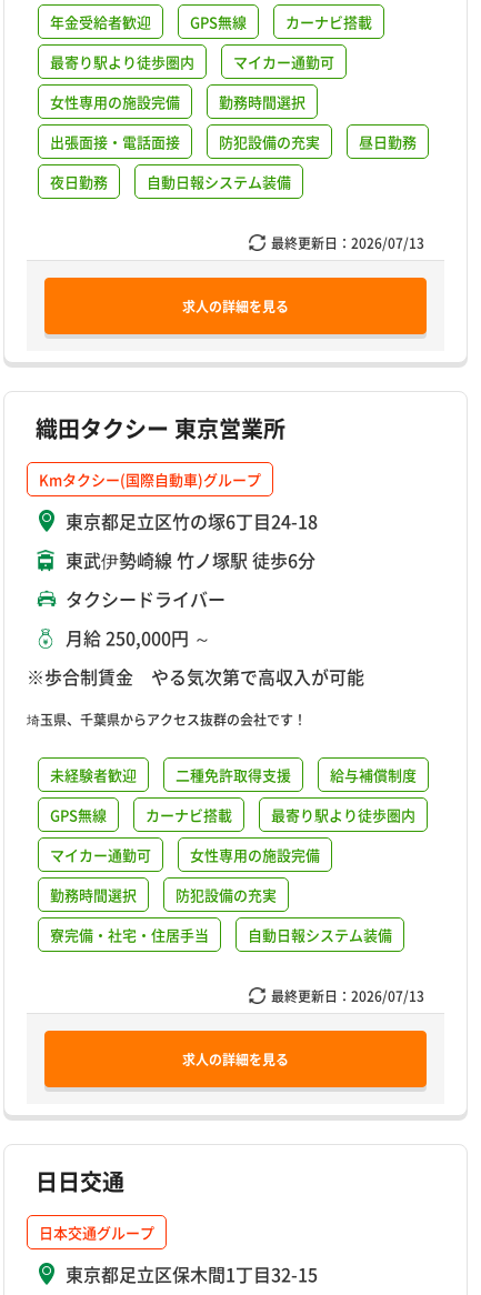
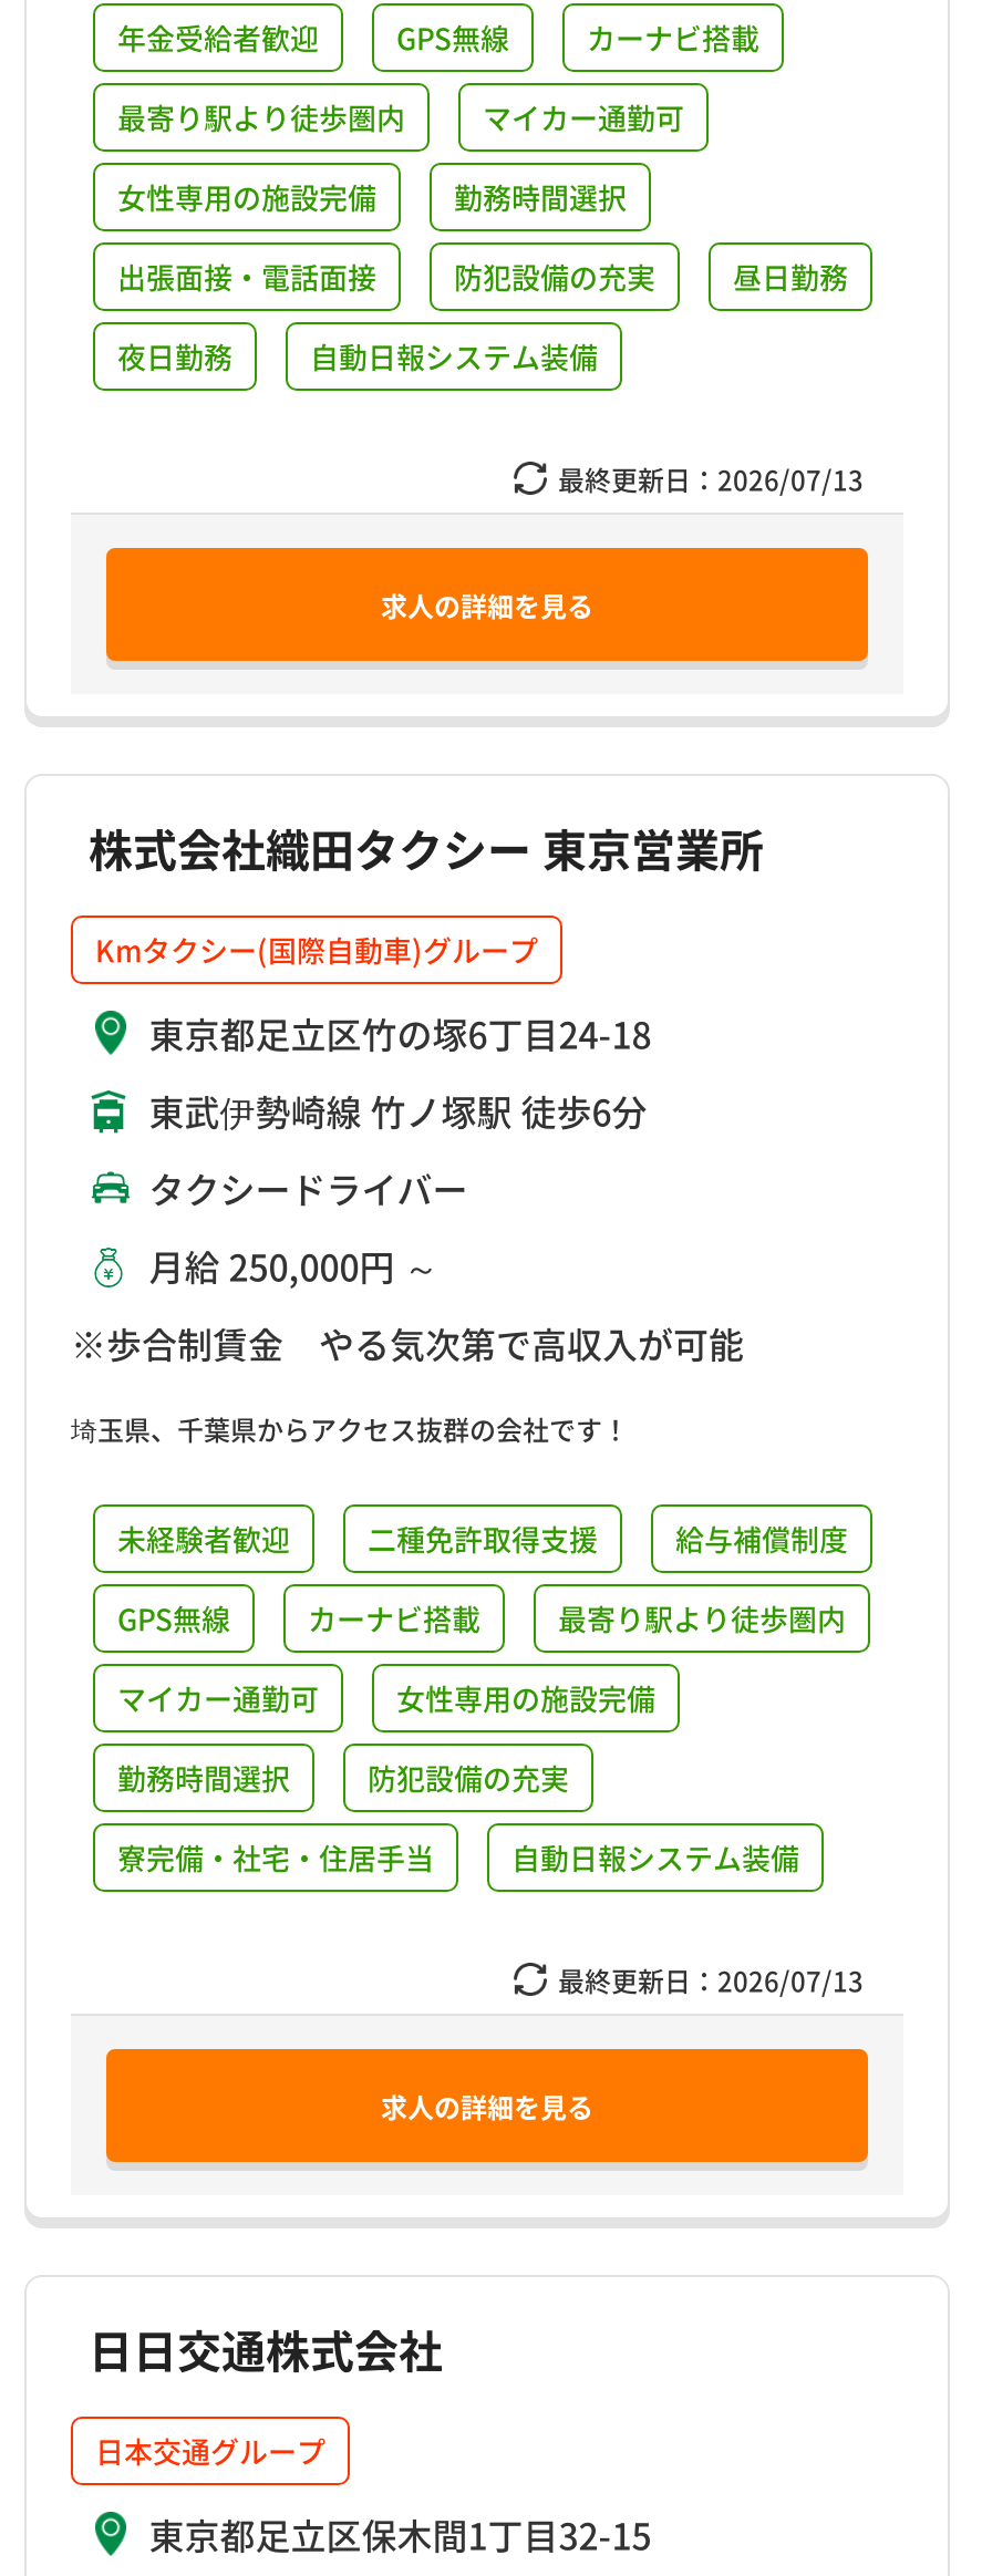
[36,412,285,444] 織田タクシー 東京営業所 -> [89,816,764,880] 株式会社織田タクシー 東京営業所
[36,1165,124,1197] 日日交通 -> [89,2317,443,2381] 日日交通株式会社

